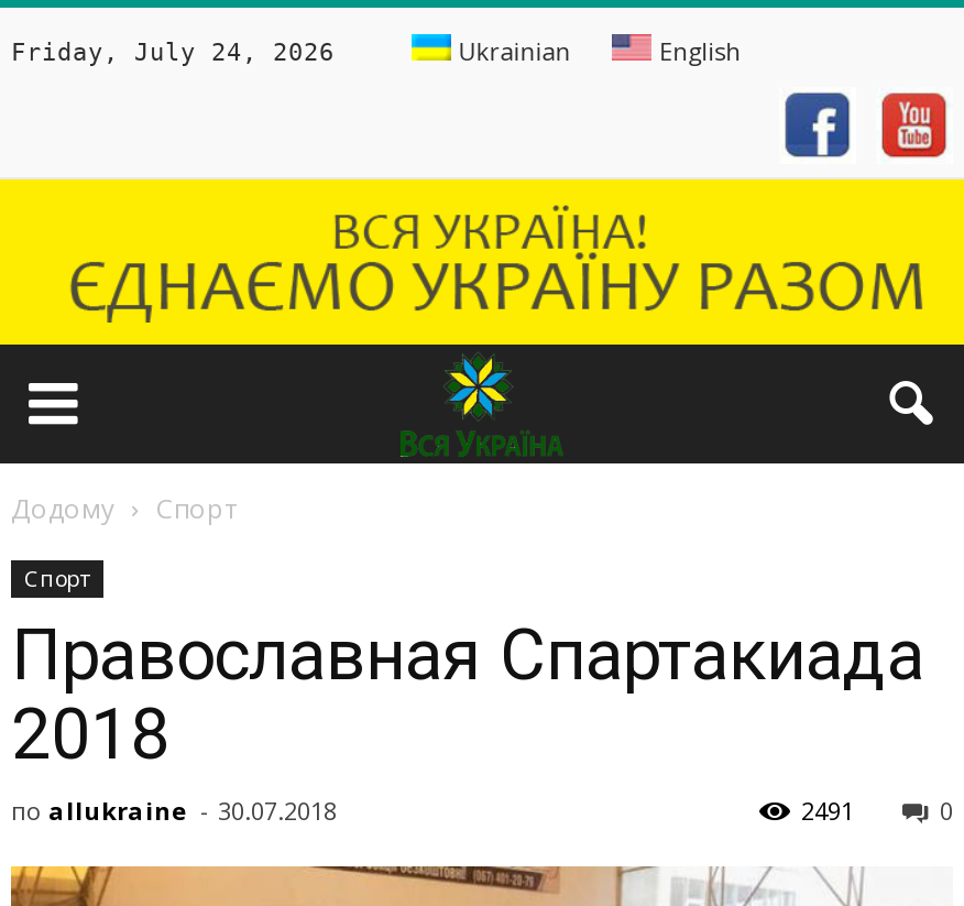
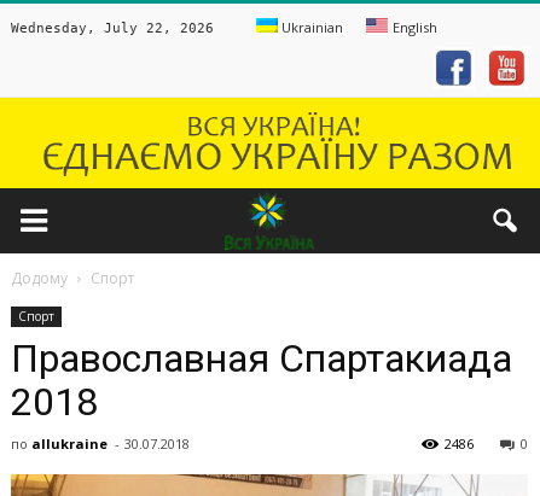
[11,39,335,67] Friday, July 24, 2026 -> [11,21,214,36] Wednesday, July 22, 2026
[801,794,854,827] 2491 -> [445,434,474,453] 2486

